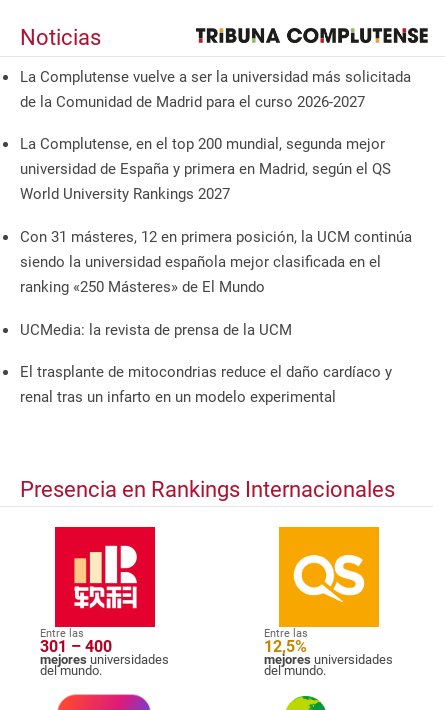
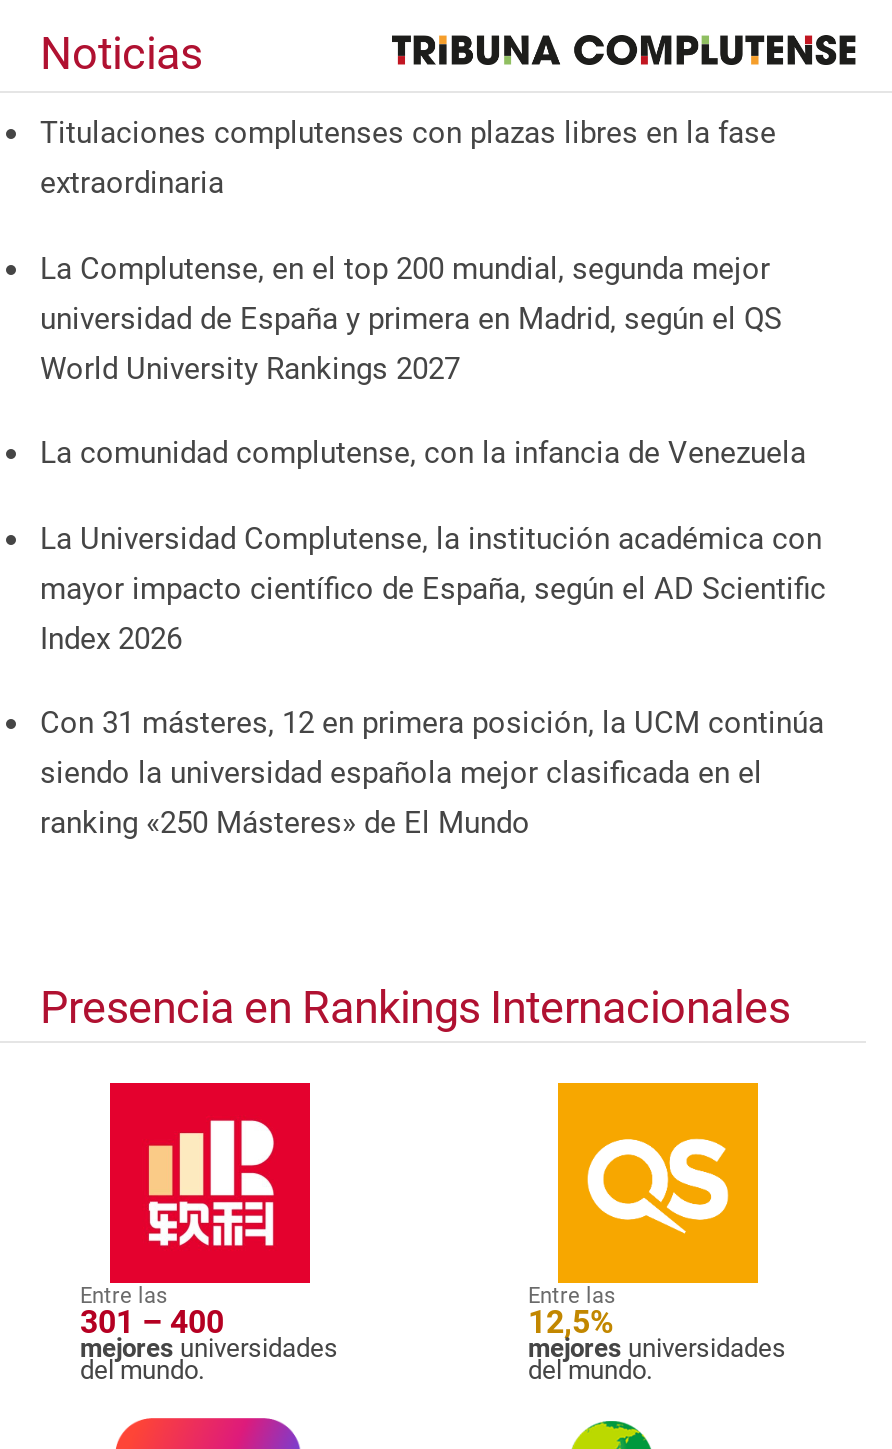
[20,68,411,111] La Complutense vuelve a ser la universidad más solicitada | de la Comunidad de Madrid para el curso 2026-2027 -> [40,115,776,201] Titulaciones complutenses con plazas libres en la fase | extraordinaria
none -> [40,435,826,656] La comunidad complutense, con la infancia de Venezuela | La Universidad Complutense, la institución académica con | mayor impacto científico de España, según el AD Scientific | Index 2026
moved [20,228,412,296] -> [40,705,824,841]: Con 31 másteres, 12 en primera posición, la UCM continúa | siendo la universidad española mejor clasificada en el | ranking «250 Másteres» de El Mundo
[20,321,392,406] UCMedia: la revista de prensa de la UCM | El trasplante de mitocondrias reduce el daño cardíaco y | renal tras un infarto en un modelo experimental -> none

